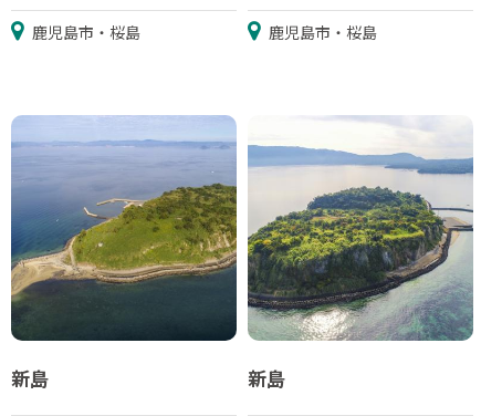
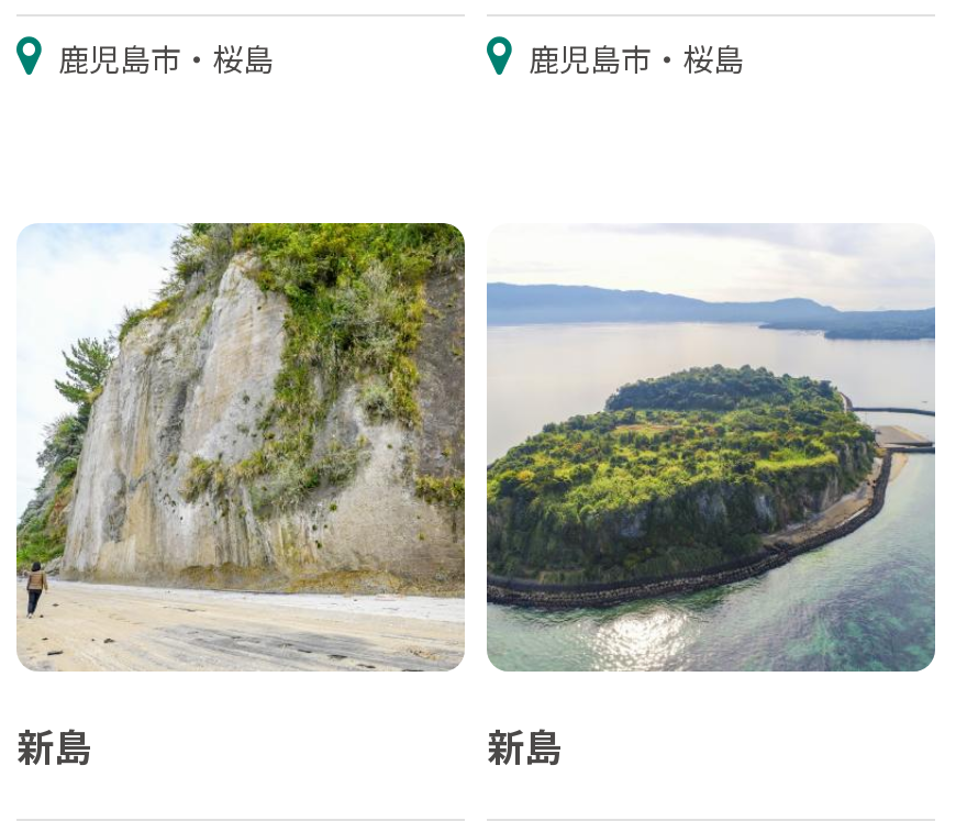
[10,115,238,342] [image] -> [16,221,467,674] [image]

